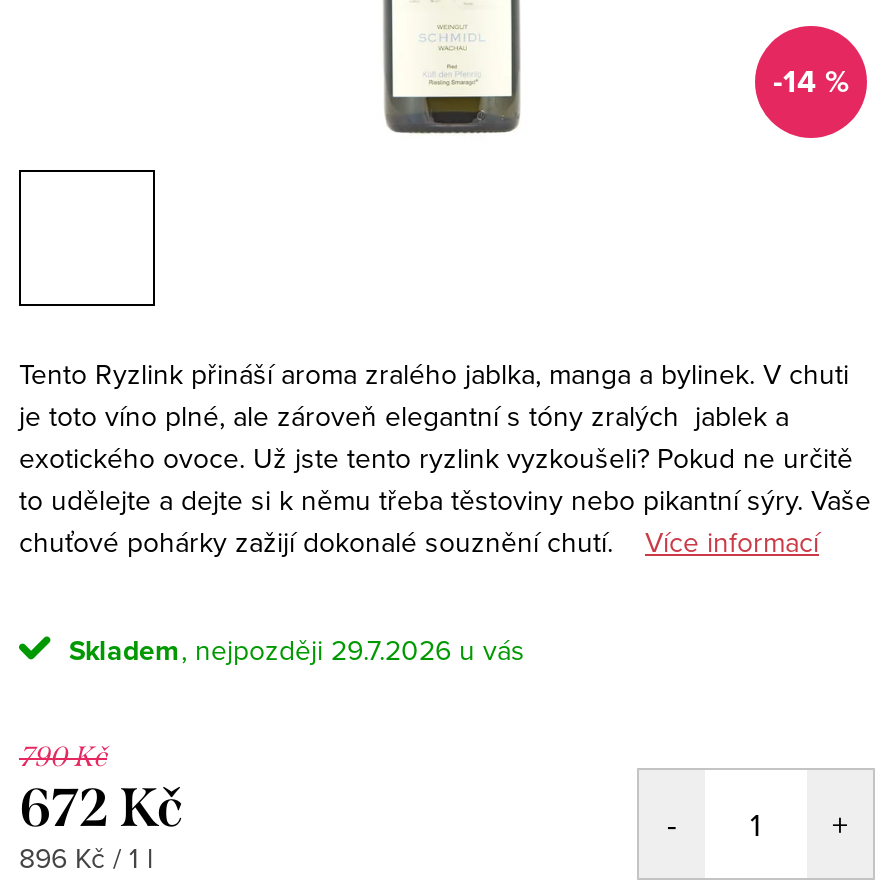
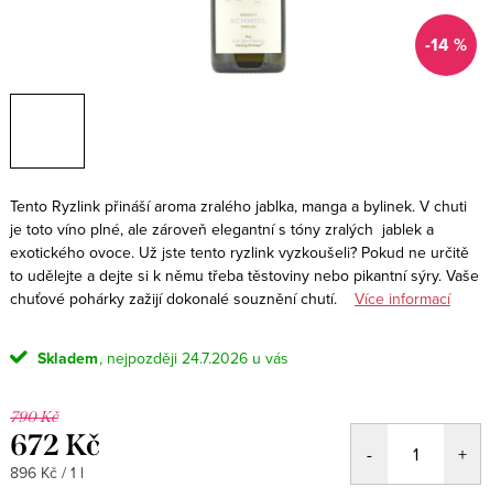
[323,630,459,670] 29.7.2026 -> [177,347,252,369] 24.7.2026

